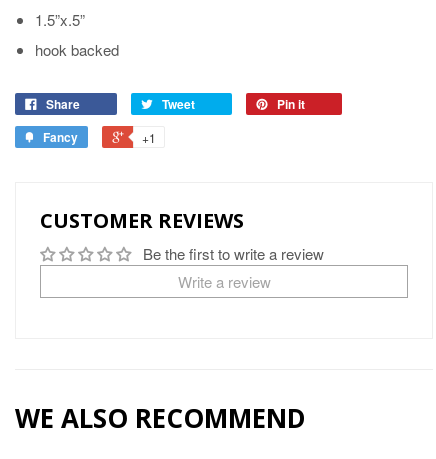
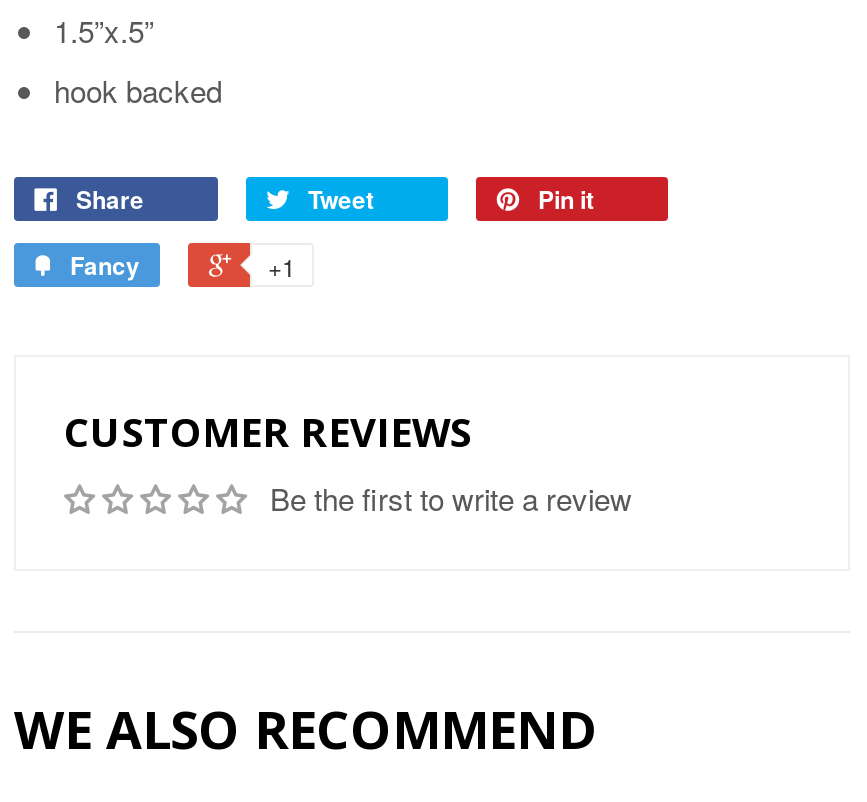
[177,271,270,292] Write a review -> none

